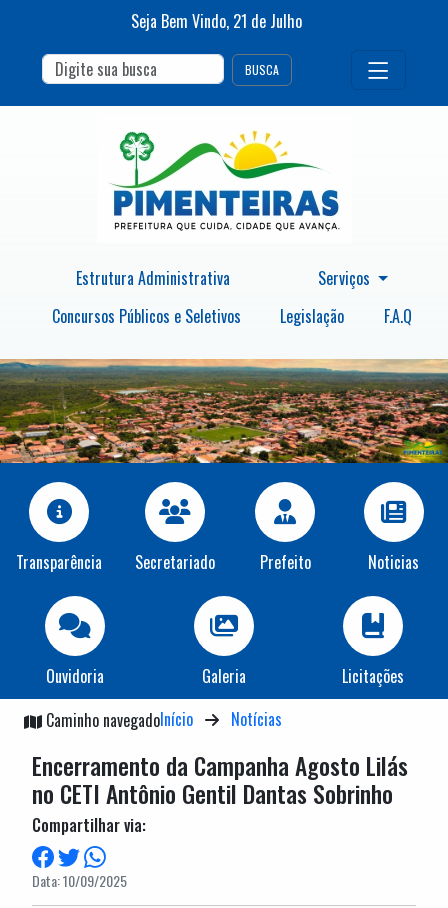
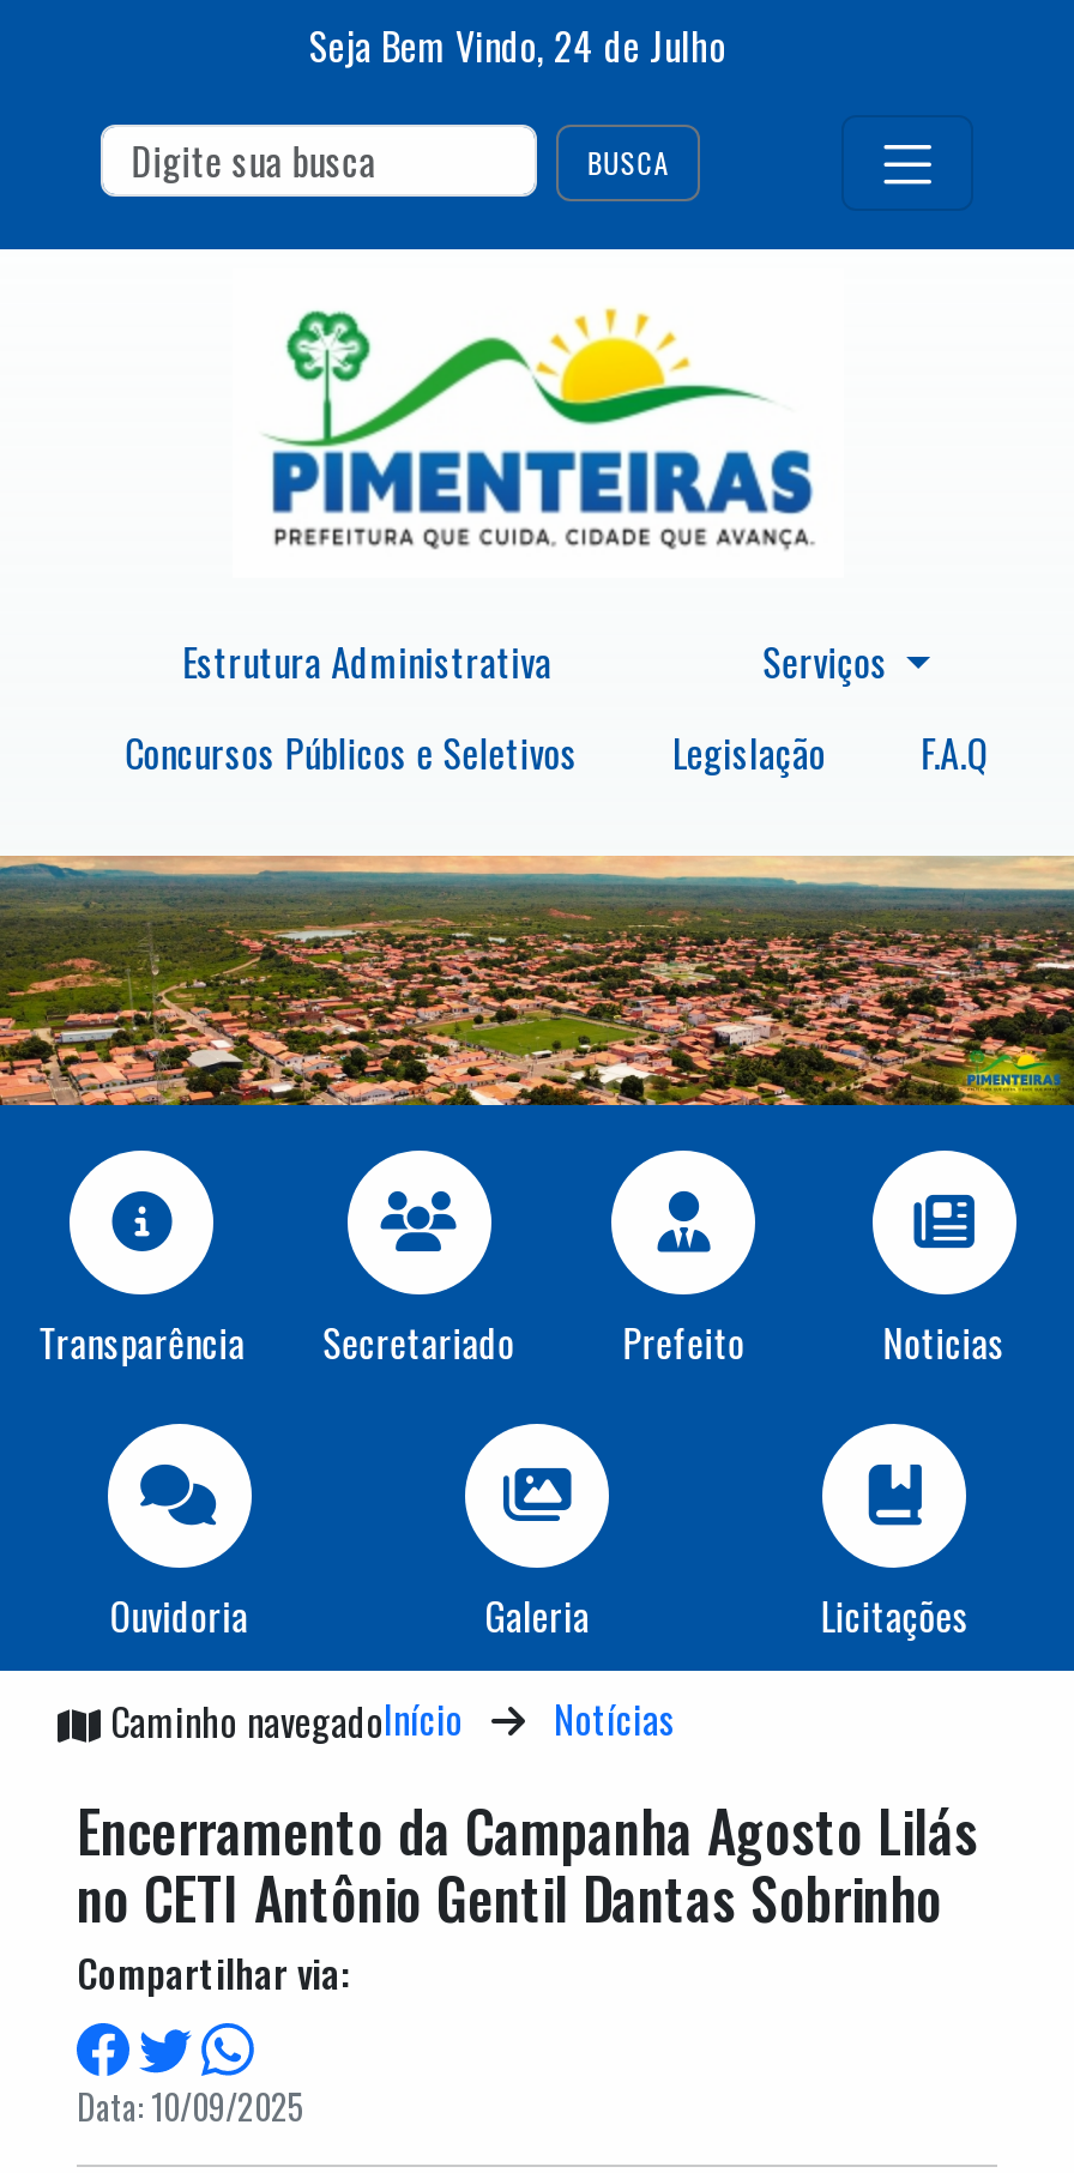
[130,9,301,33] Seja Bem Vindo, 21 de Julho -> [309,17,726,74] Seja Bem Vindo, 24 de Julho

